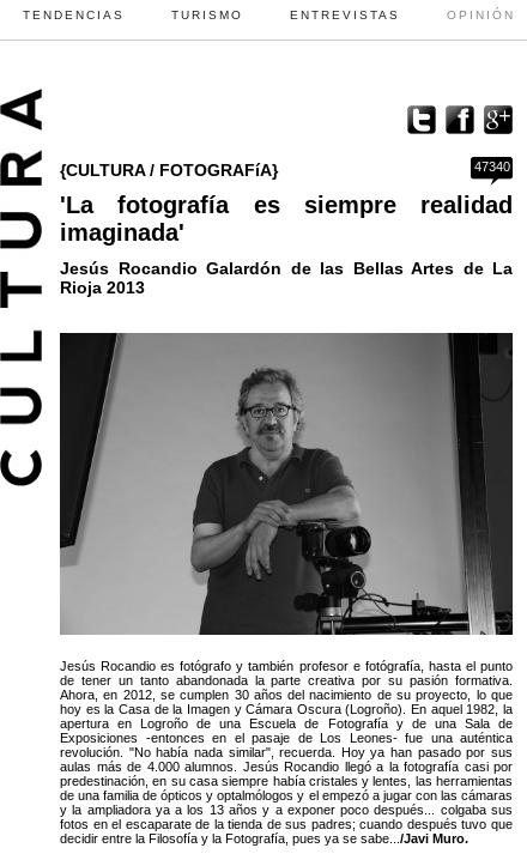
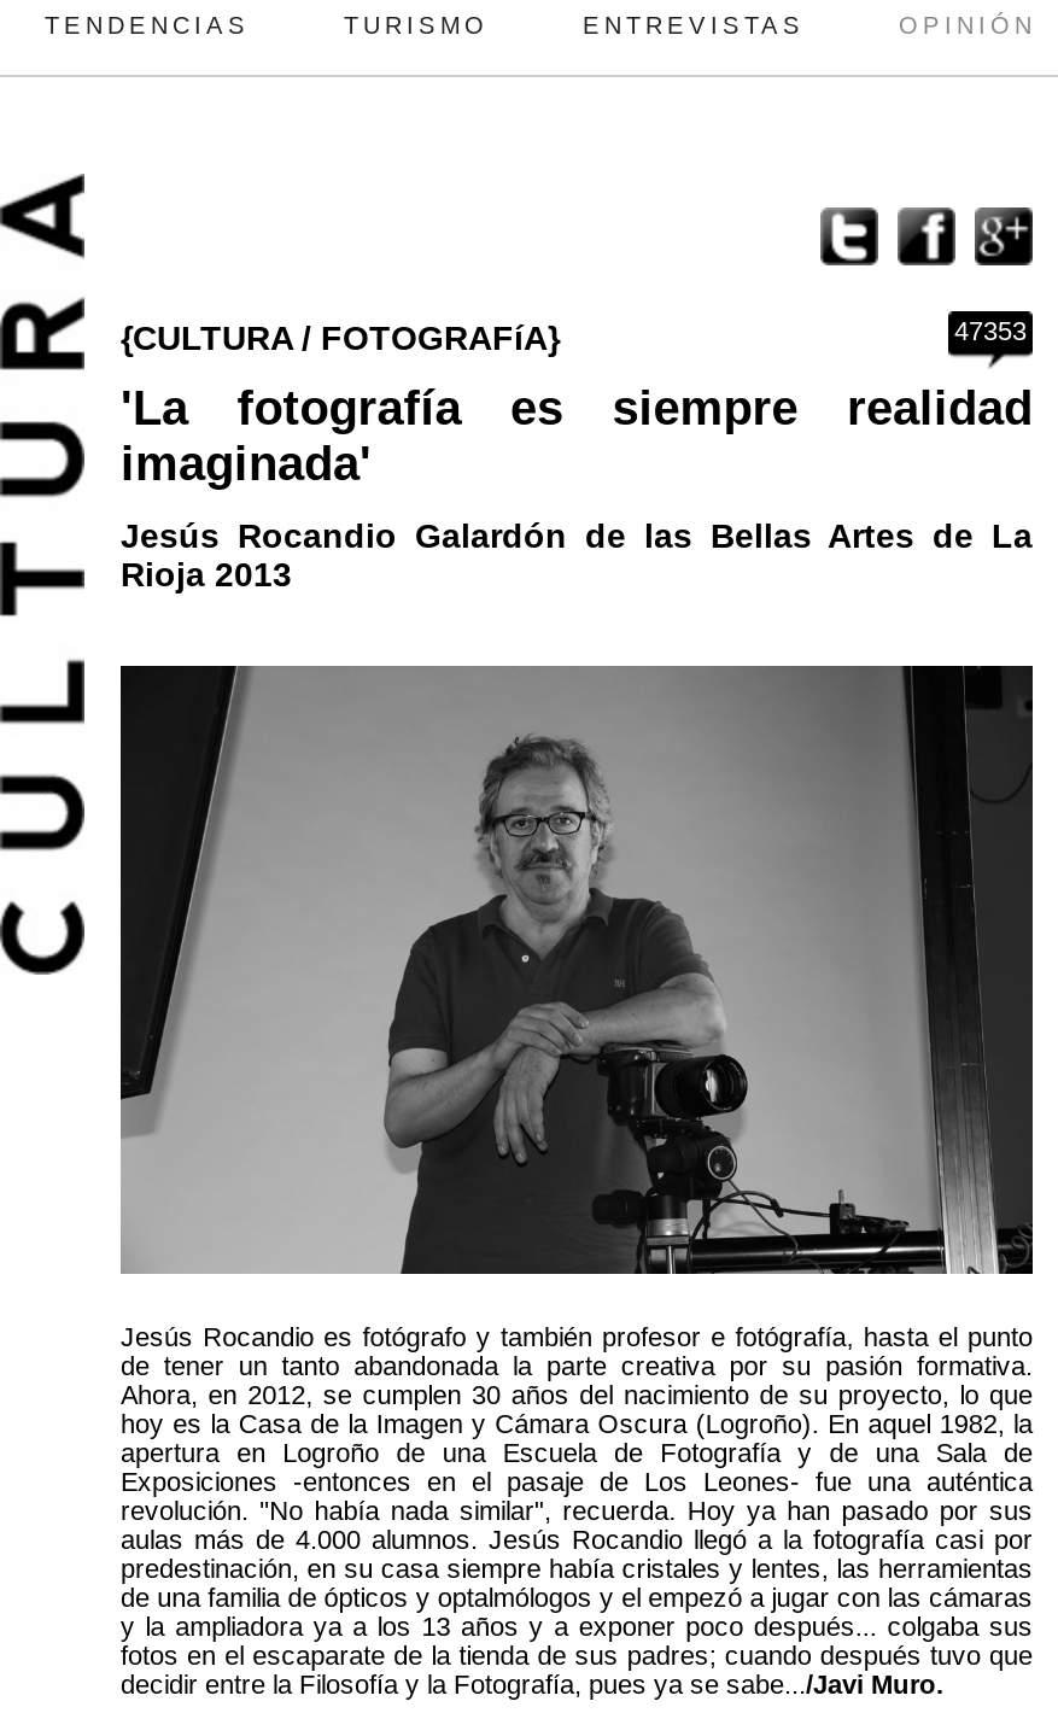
[474,159,510,173] 47340 -> [954,315,1027,344] 47353

